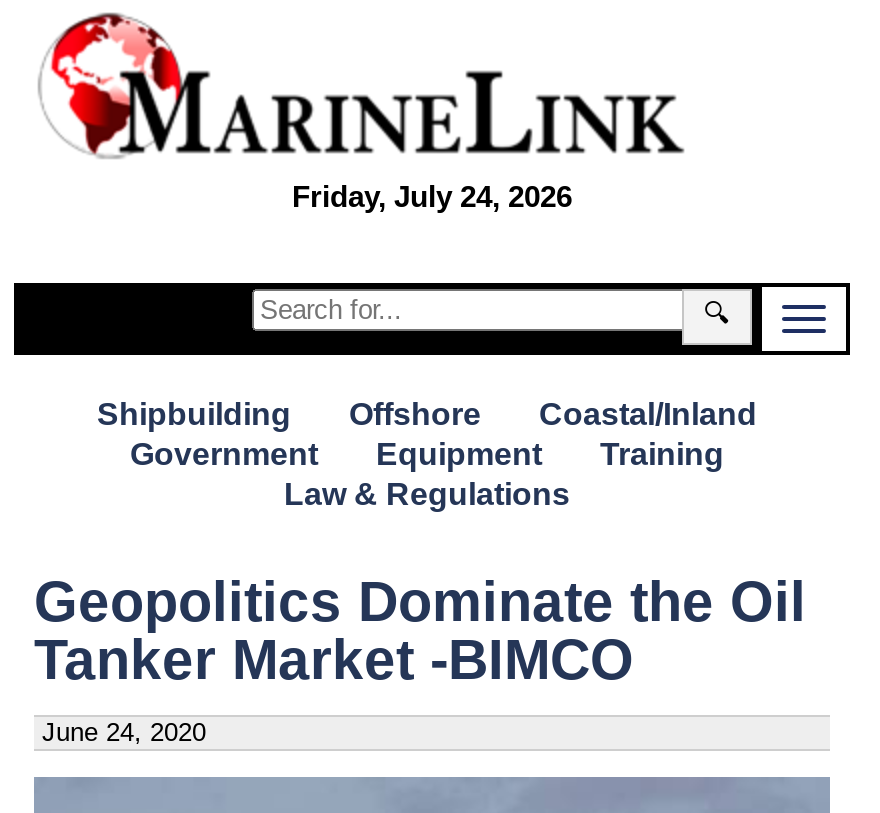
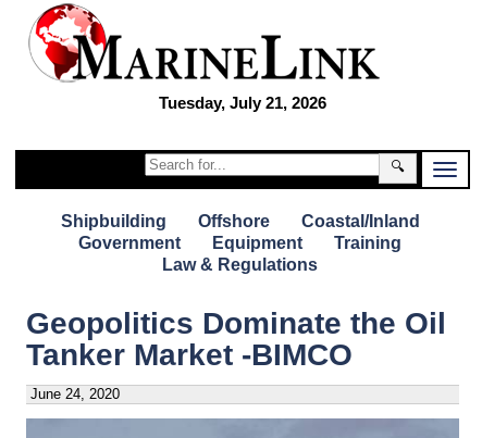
[292,179,572,213] Friday, July 24, 2026 -> [159,93,326,112] Tuesday, July 21, 2026

